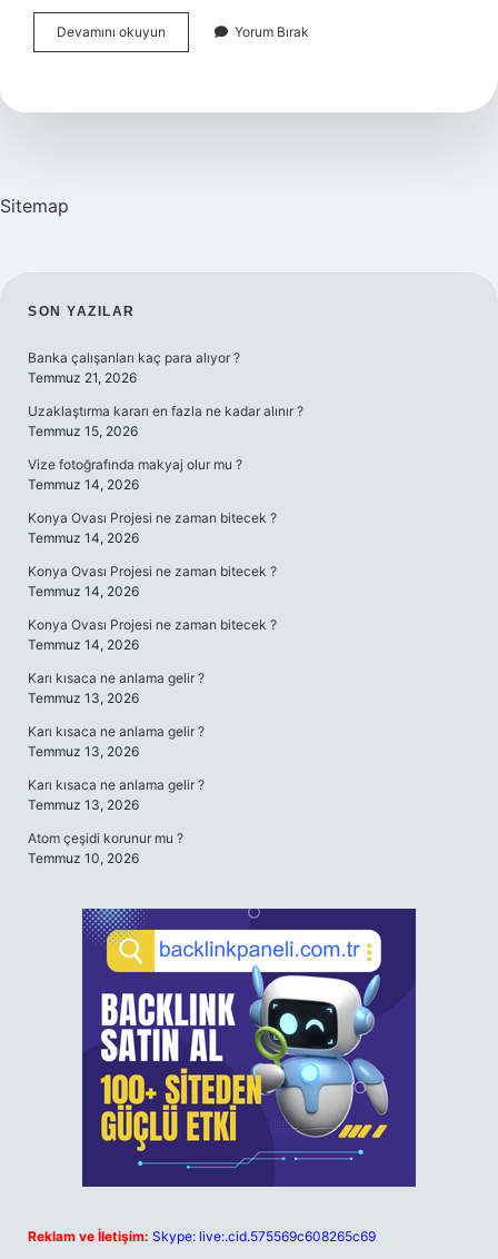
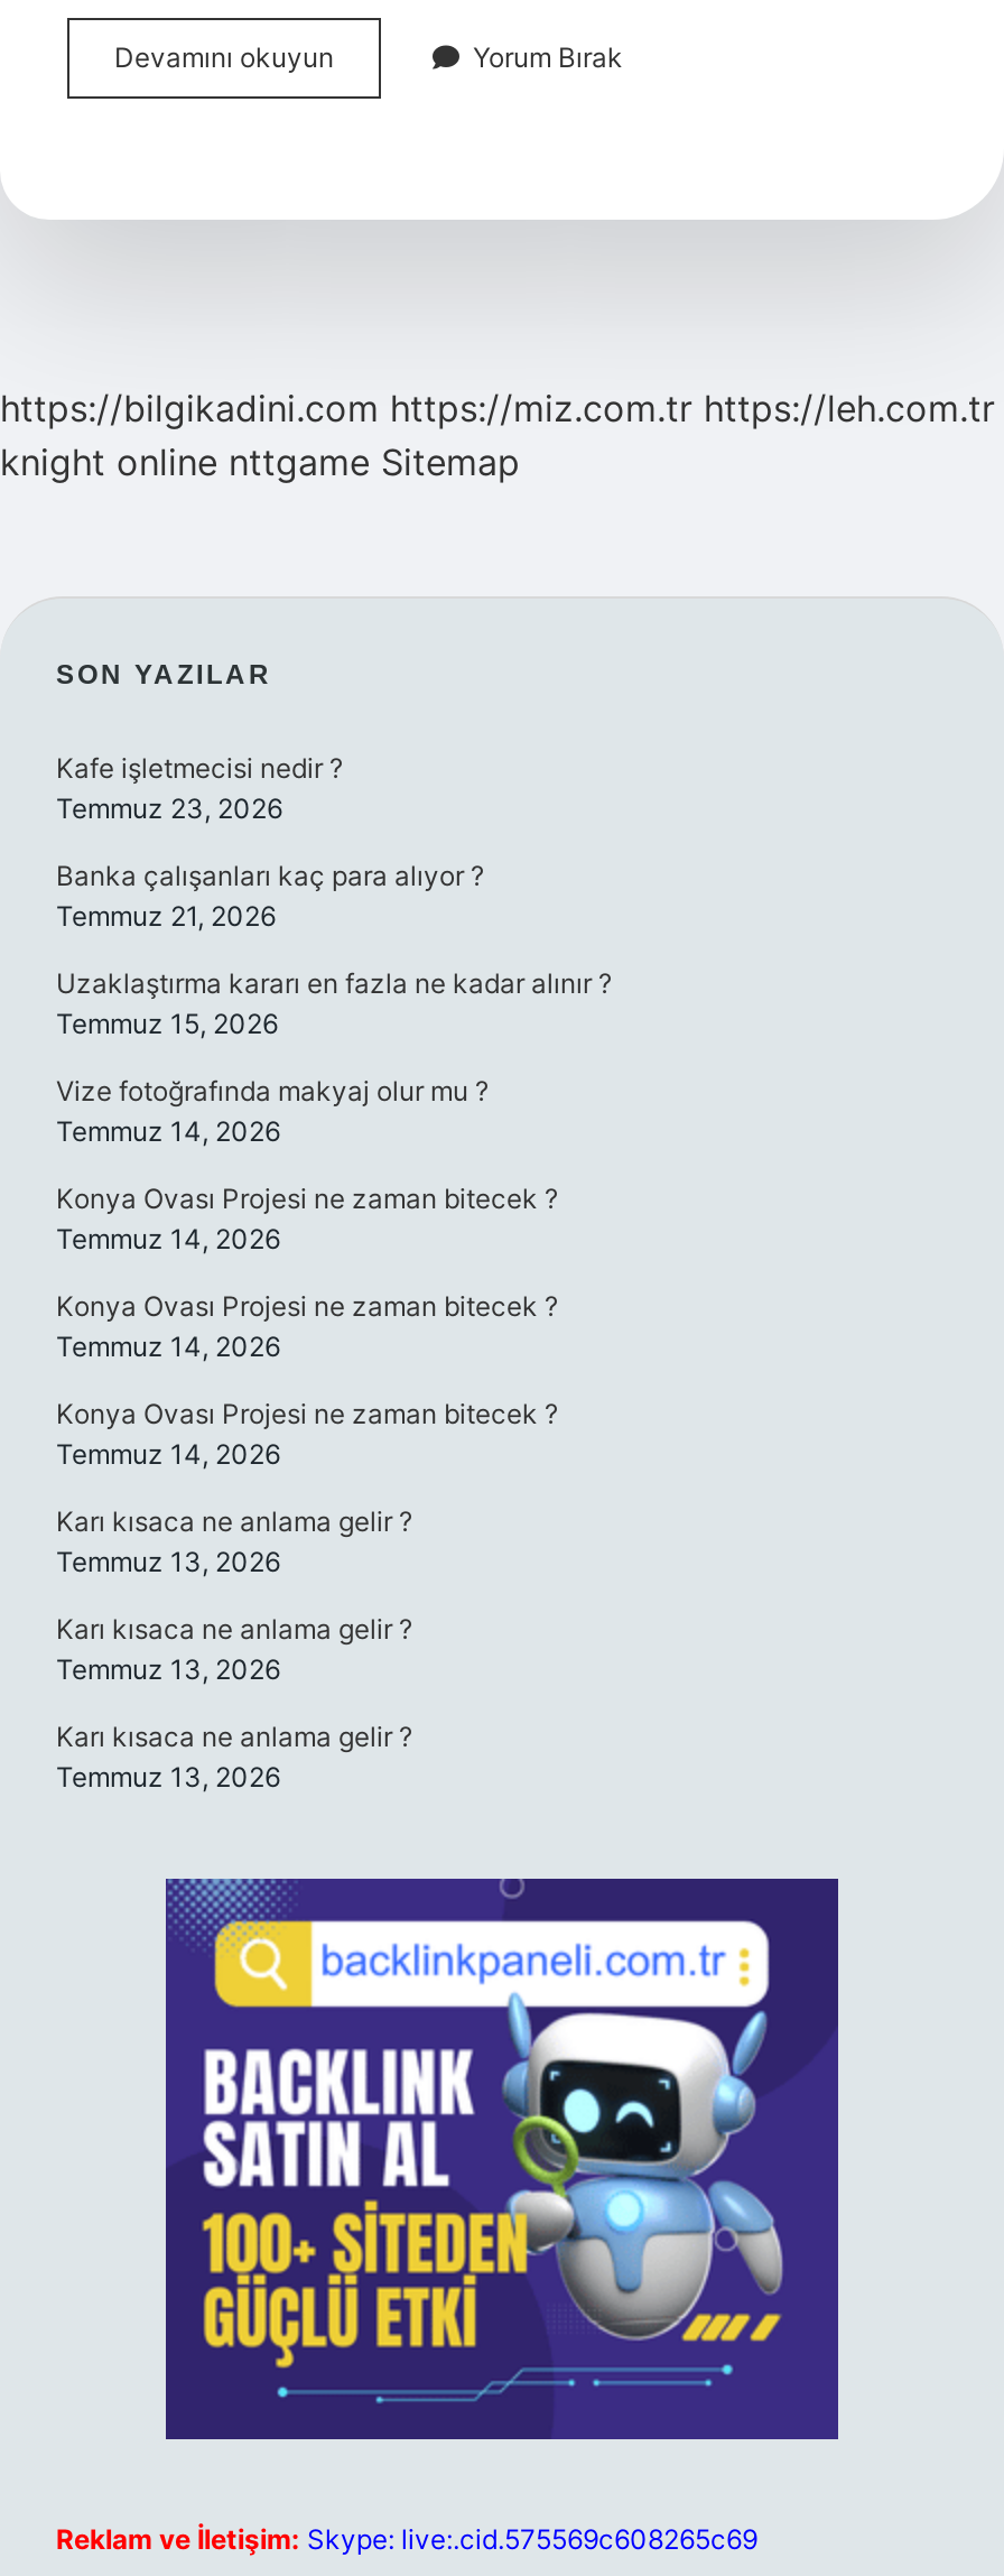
[0,195,69,217] Sitemap -> [0,386,995,484] https://bilgikadini.com https://miz.com.tr https://leh.com.tr | knight online nttgame Sitemap
none -> [56,751,343,825] Kafe işletmecisi nedir ? | Temmuz 23, 2026
moved [28,349,303,813] -> [56,859,612,1794]: Banka çalışanları kaç para alıyor ? | Temmuz 21, 2026 | Uzaklaştırma kararı en fazla ne kadar alınır ? | ... | Karı kısaca ne anlama gelir ? | Temmuz 13, 2026
[28,830,183,866] Atom çeşidi korunur mu ? | Temmuz 10, 2026 -> none

